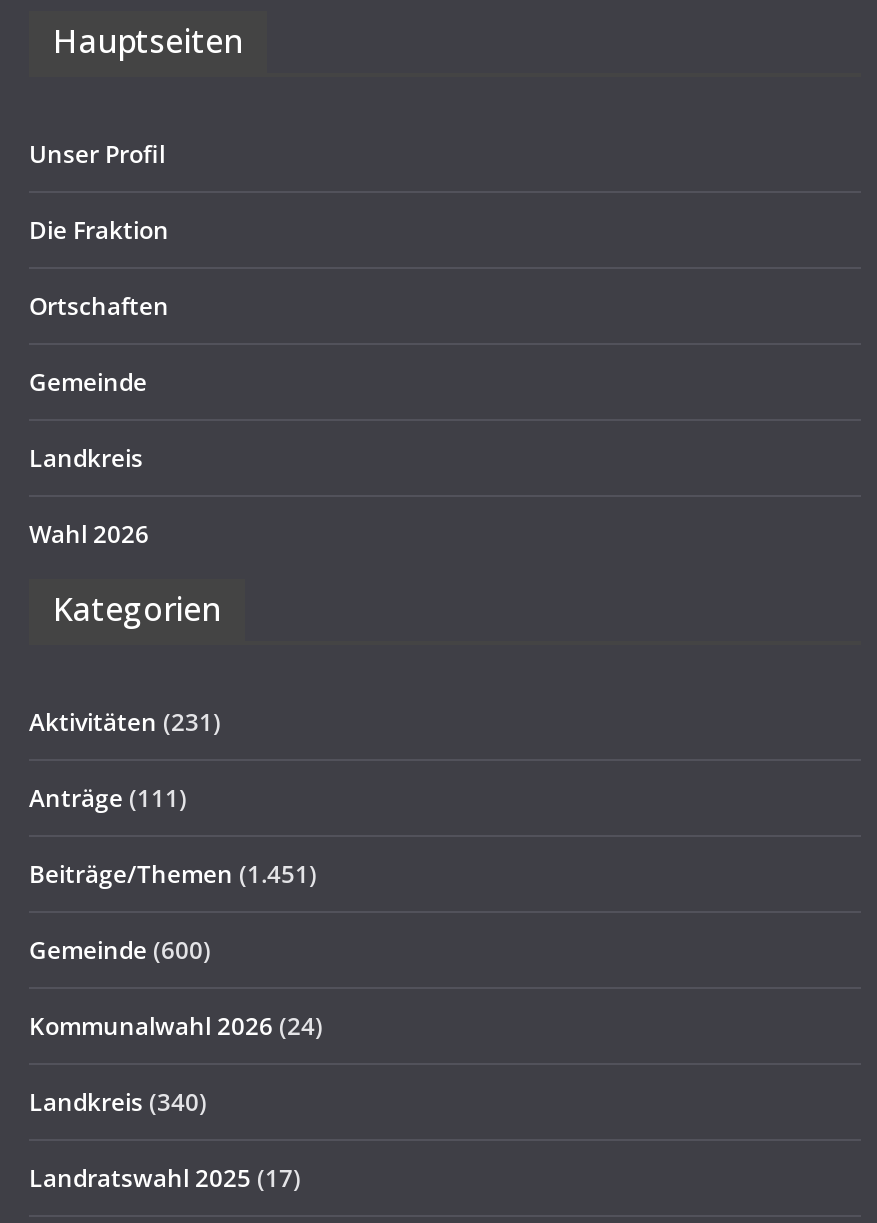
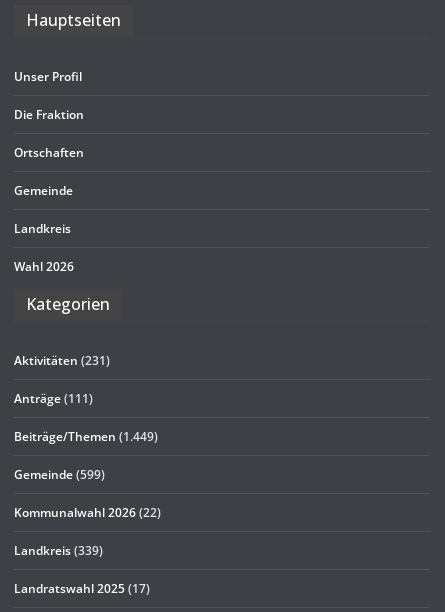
[29,857,317,891] Beiträge/Themen (1.451) -> [14,428,158,445] Beiträge/Themen (1.449)
[29,933,211,967] Gemeinde (600) -> [14,466,105,483] Gemeinde (599)
[29,1009,323,1043] Kommunalwahl 2026 (24) -> [14,504,161,521] Kommunalwahl 2026 (22)
[29,1085,207,1119] Landkreis (340) -> [14,542,103,559] Landkreis (339)

